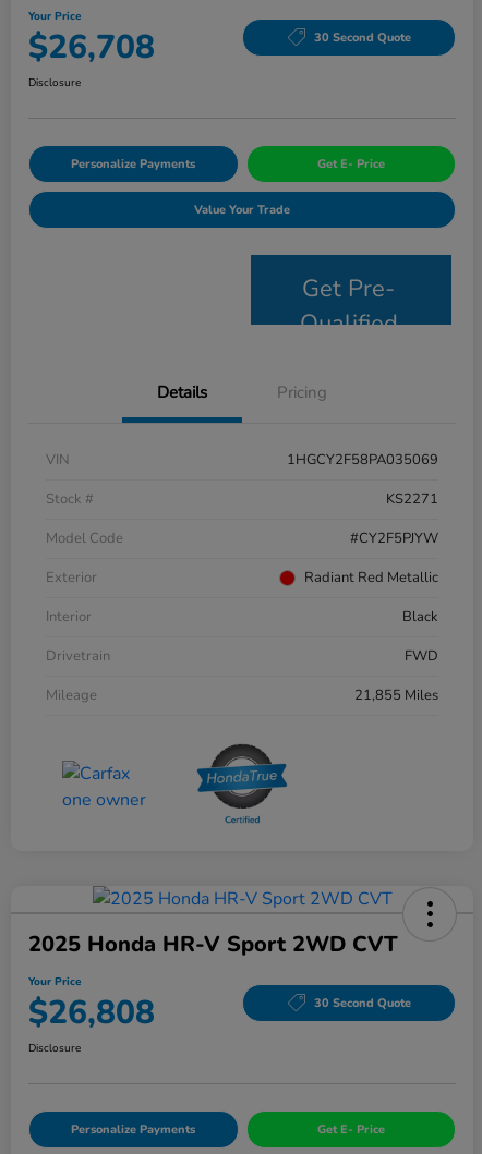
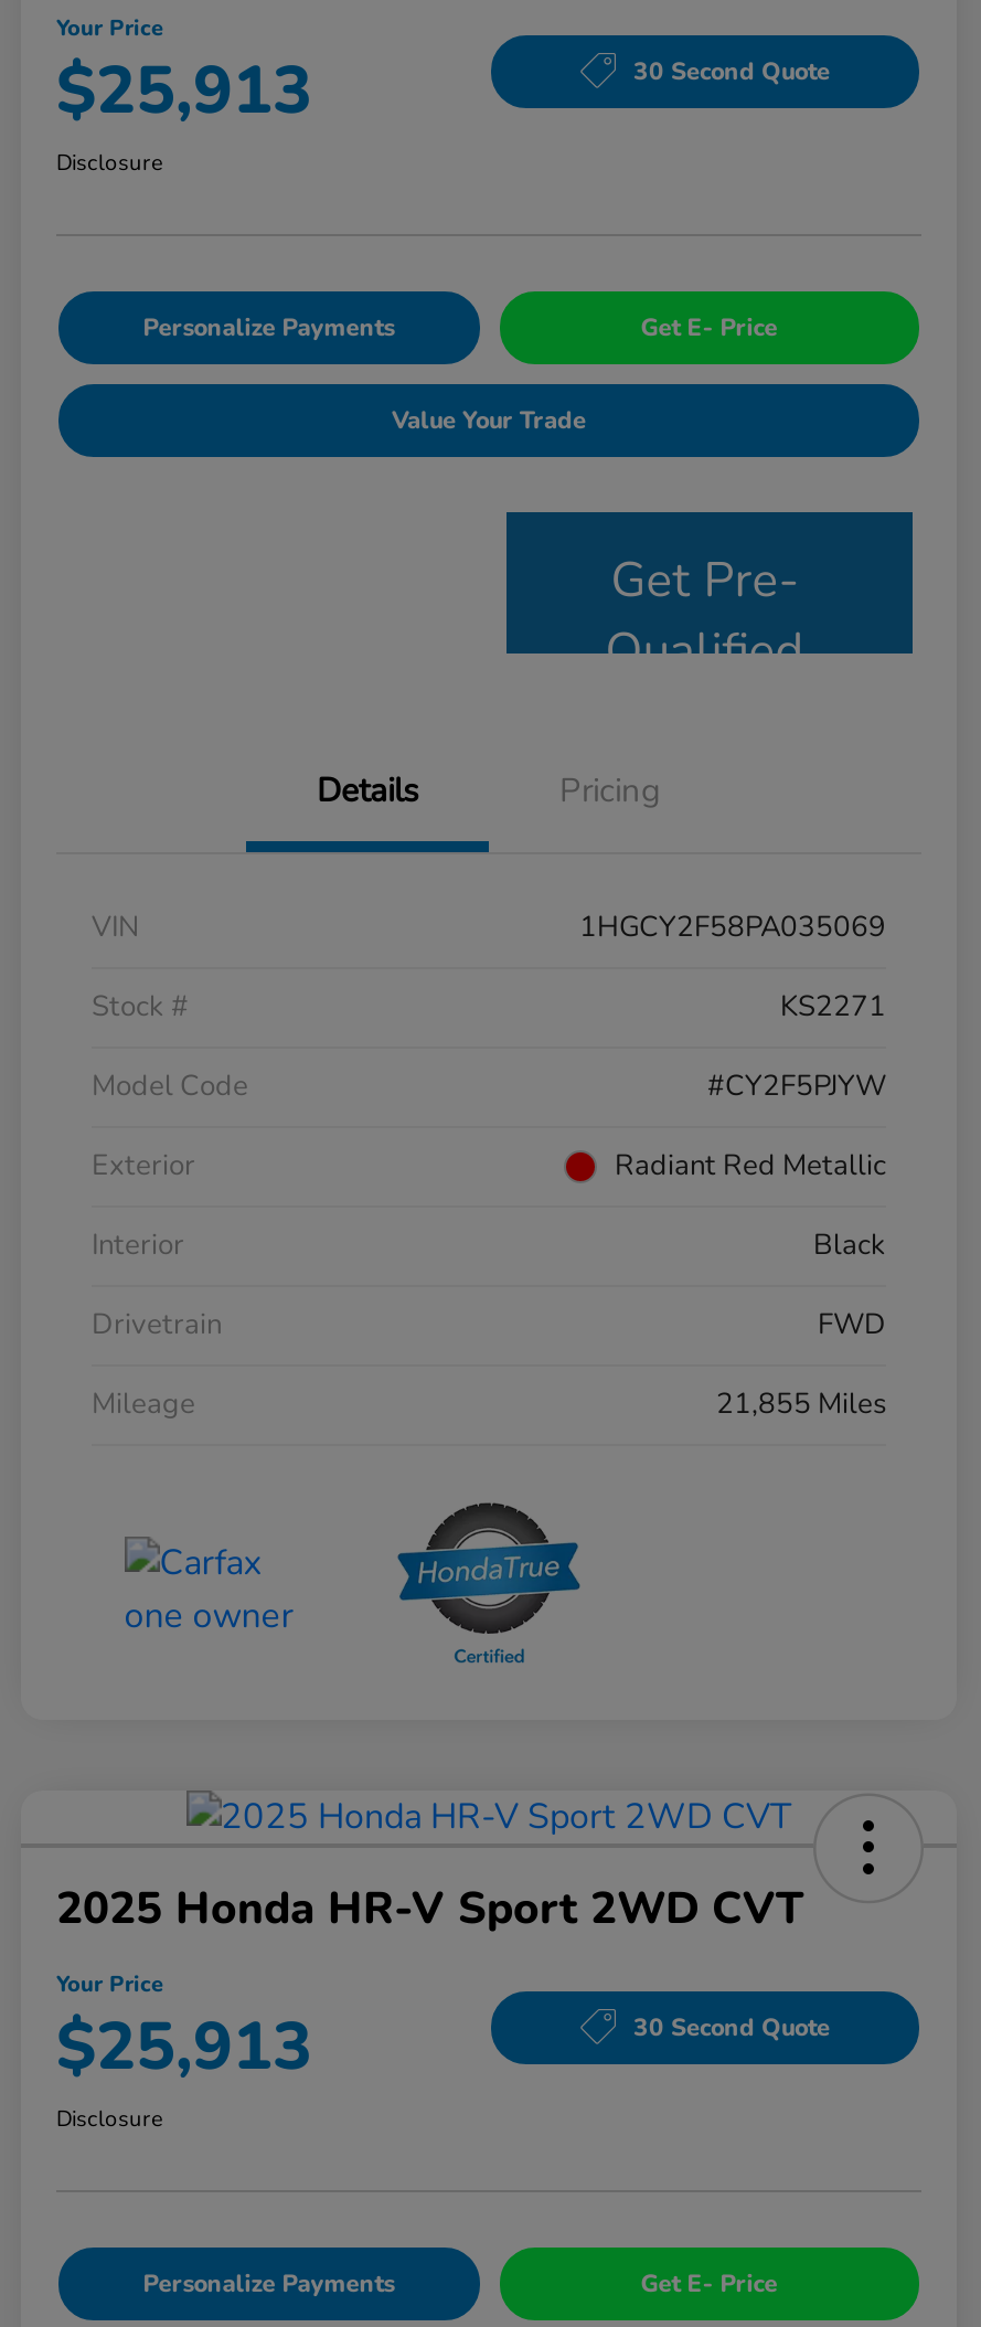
[28,25,155,70] $26,708 -> [56,47,312,137] $25,913
[28,991,155,1035] $26,808 -> [56,2003,312,2093] $25,913

